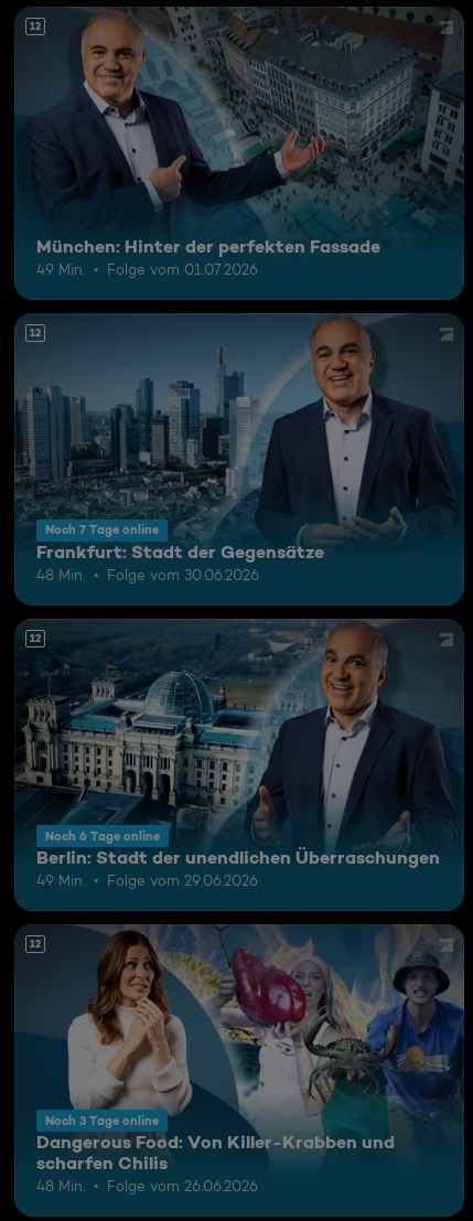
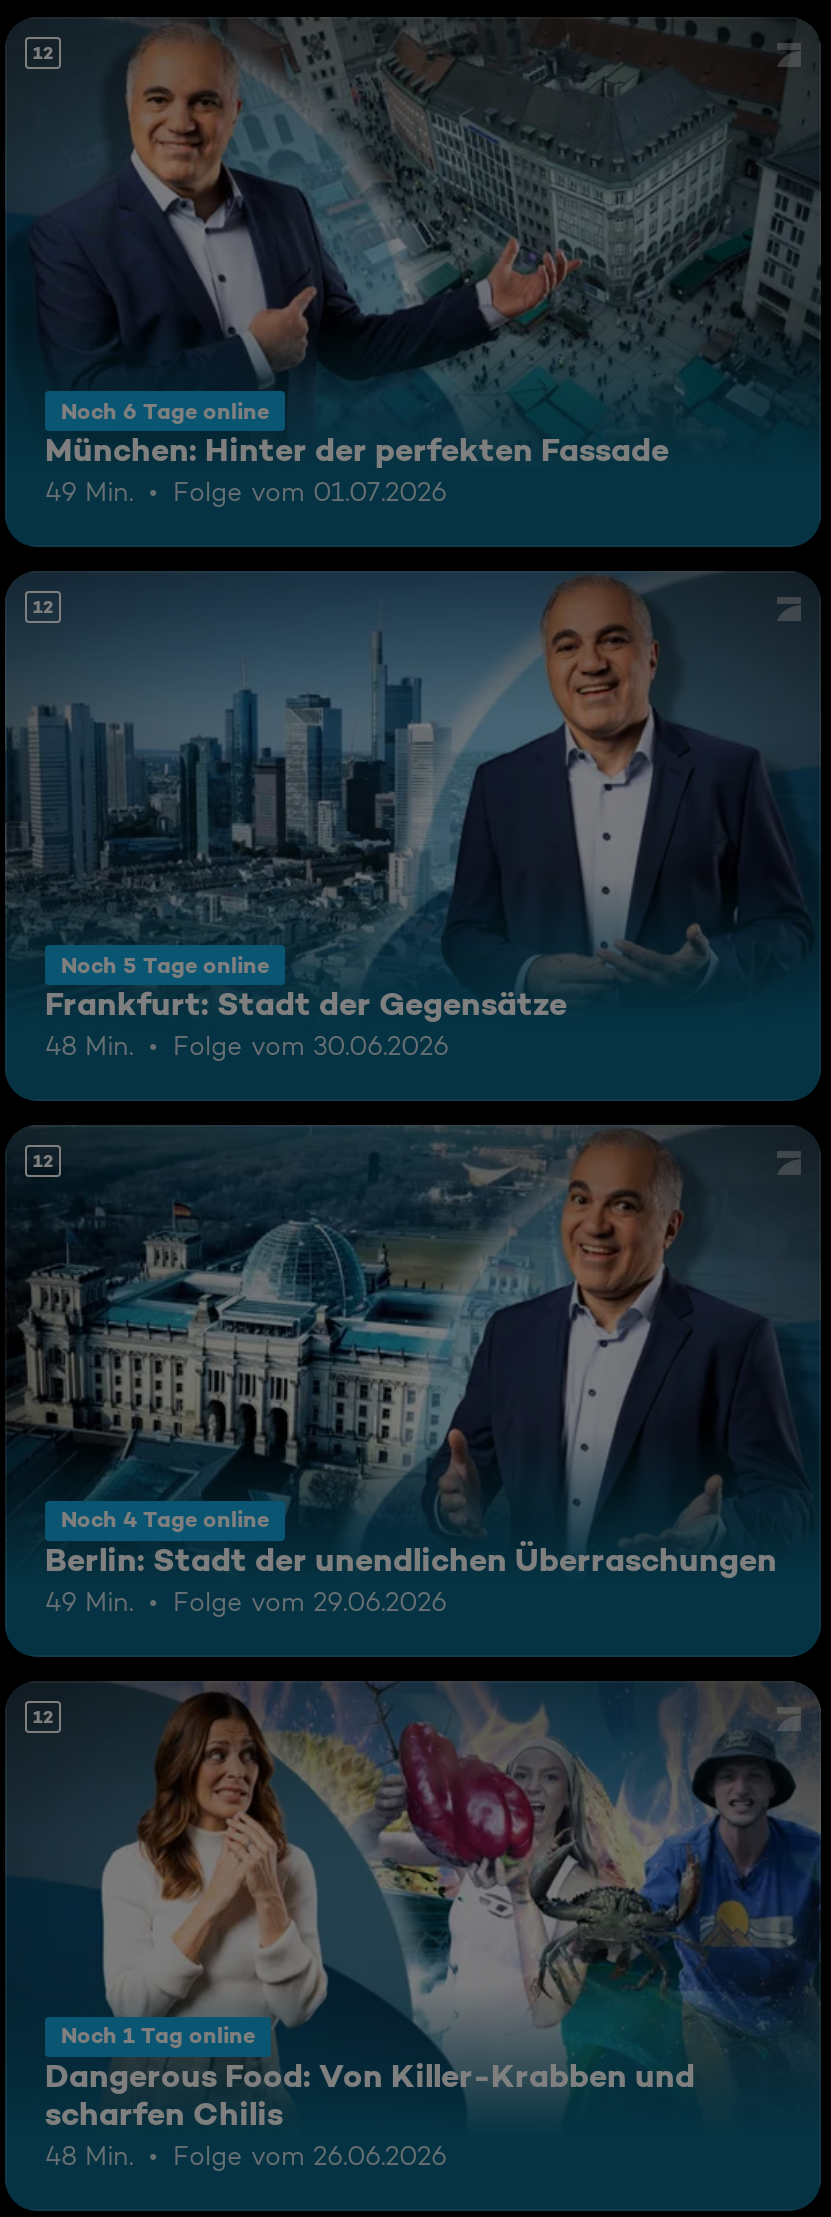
[45,522,159,537] Noch 7 Tage online -> [61,951,269,979] Noch 5 Tage online
none -> [61,1505,269,1533] Noch 4 Tage online
moved [45,828,160,843] -> [61,396,269,424]: Noch 6 Tage online
[45,1113,159,1128] Noch 3 Tage online -> [61,2021,255,2049] Noch 1 Tag online

